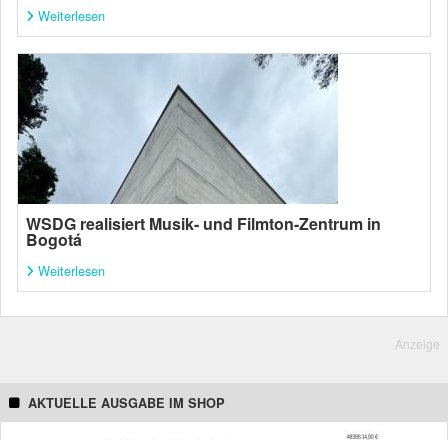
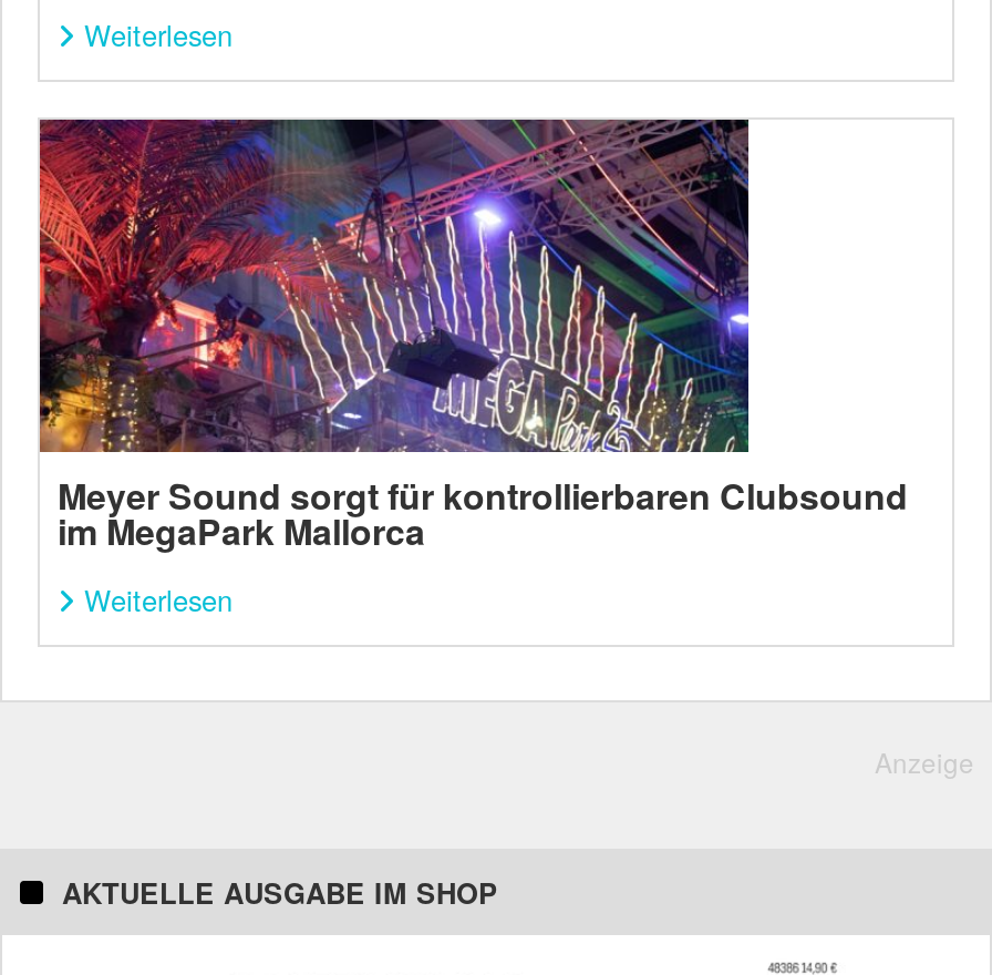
[17,53,381,251] [image] | WSDG realisiert Musik- und Filmton-Zentrum in | Bogotá -> [38,117,908,556] [image] | Meyer Sound sorgt für kontrollierbaren Clubsound | im MegaPark Mallorca

